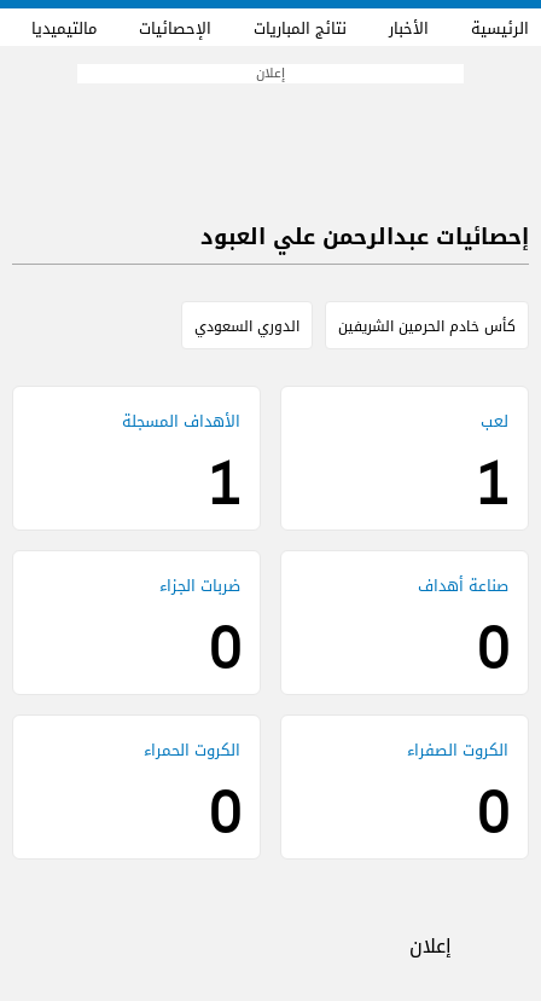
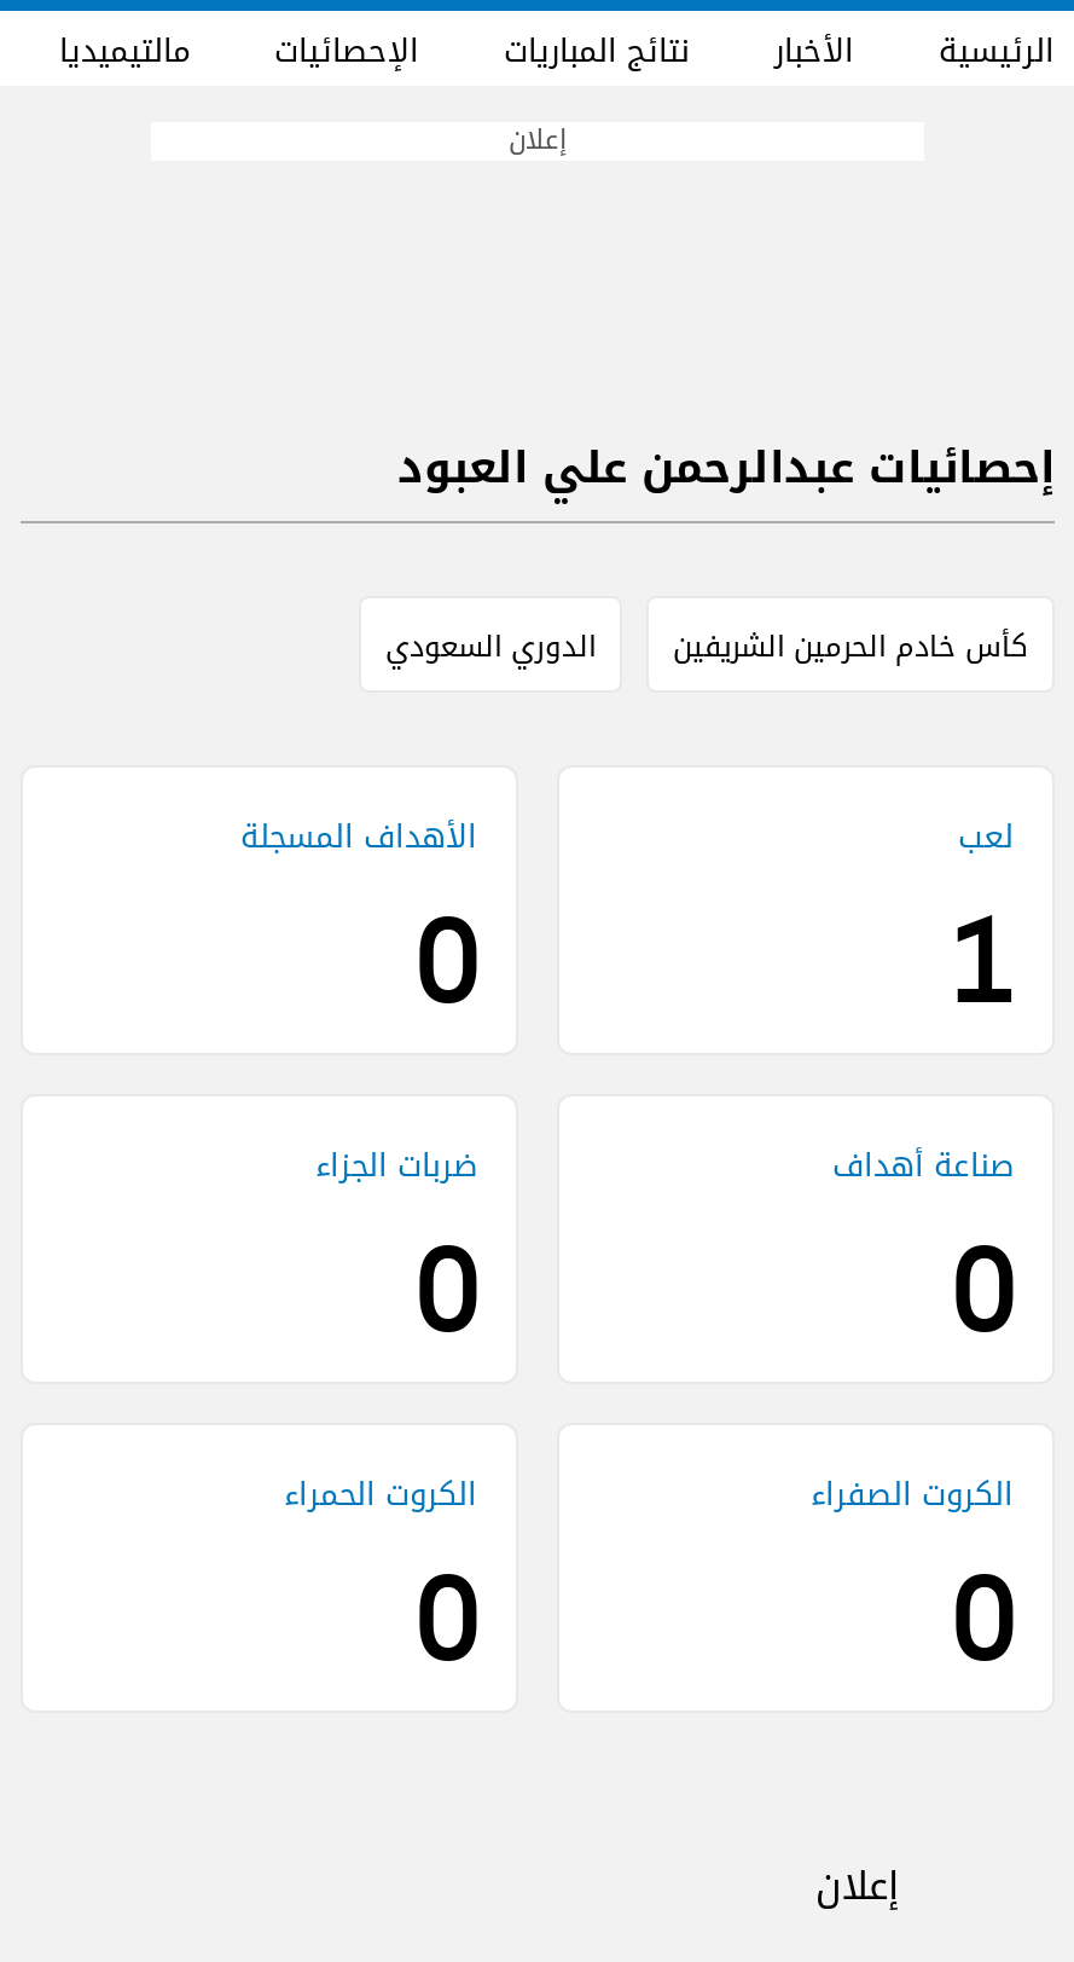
[209,451,240,517] 1 -> [414,896,477,1029] 0

